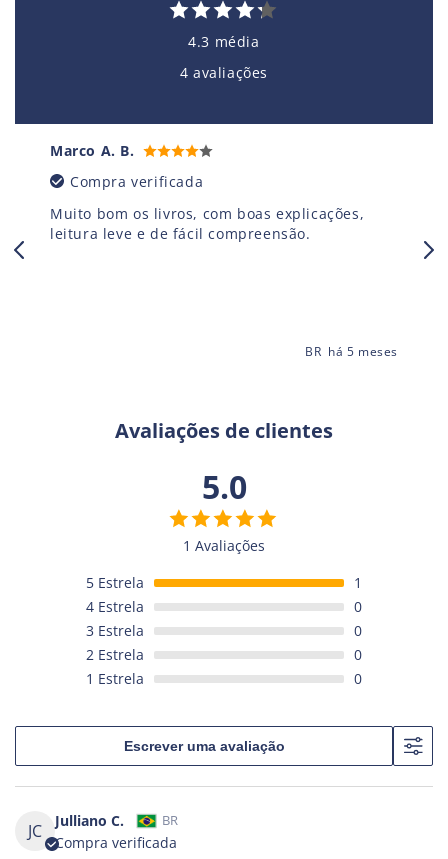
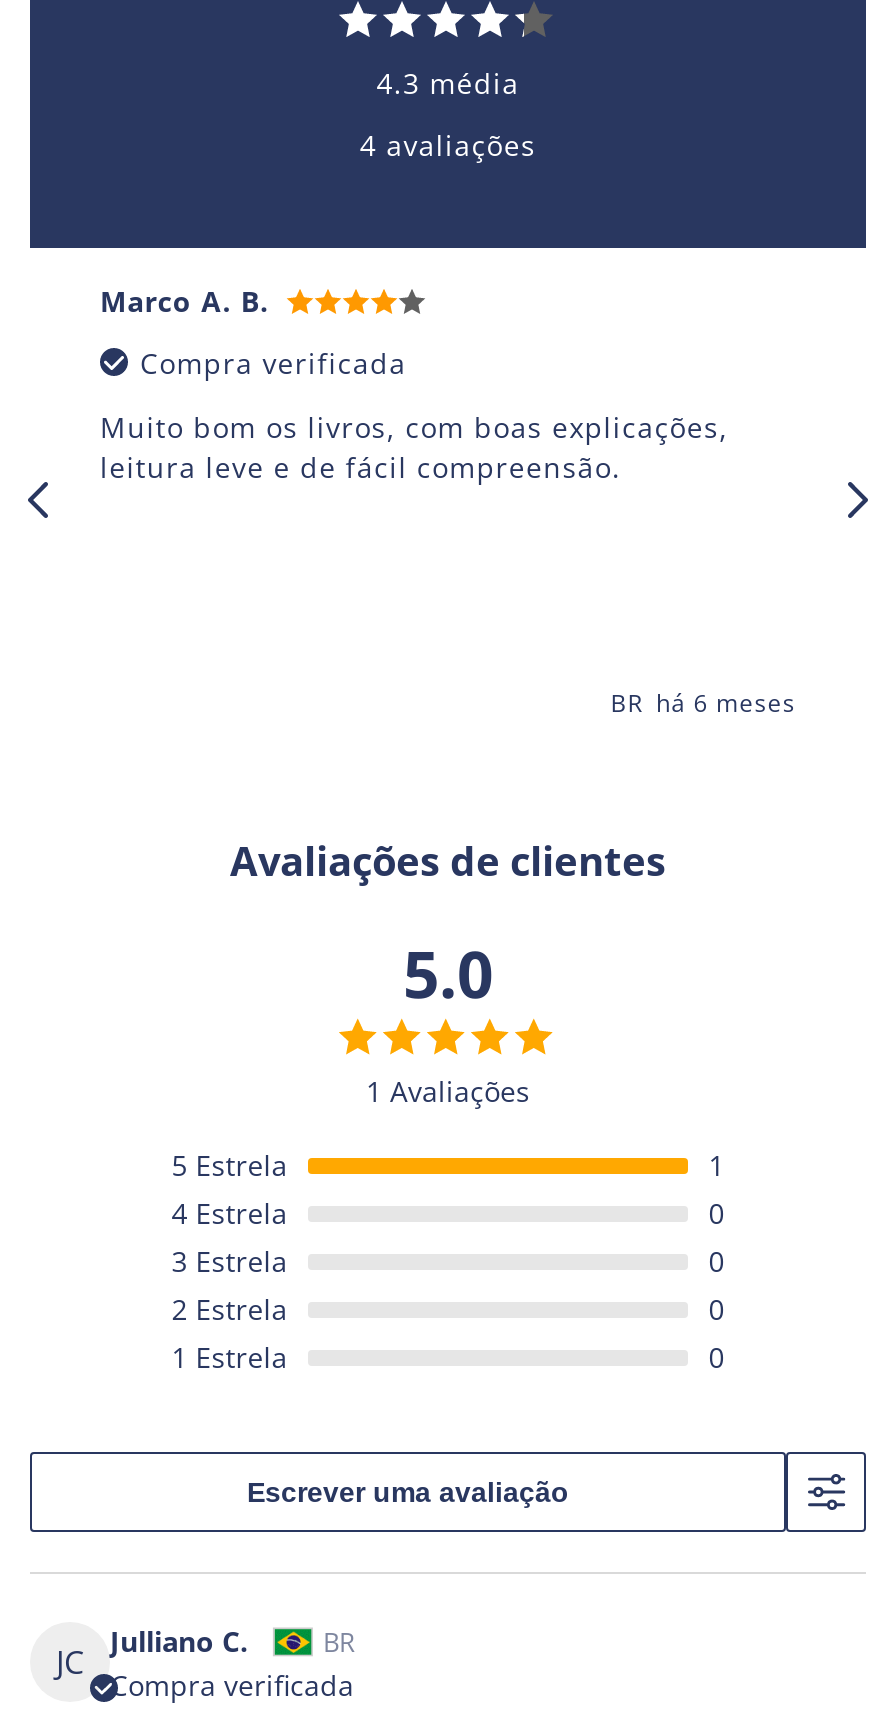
[305,343,398,360] BR há 5 meses -> [610,685,796,719] BR há 6 meses

